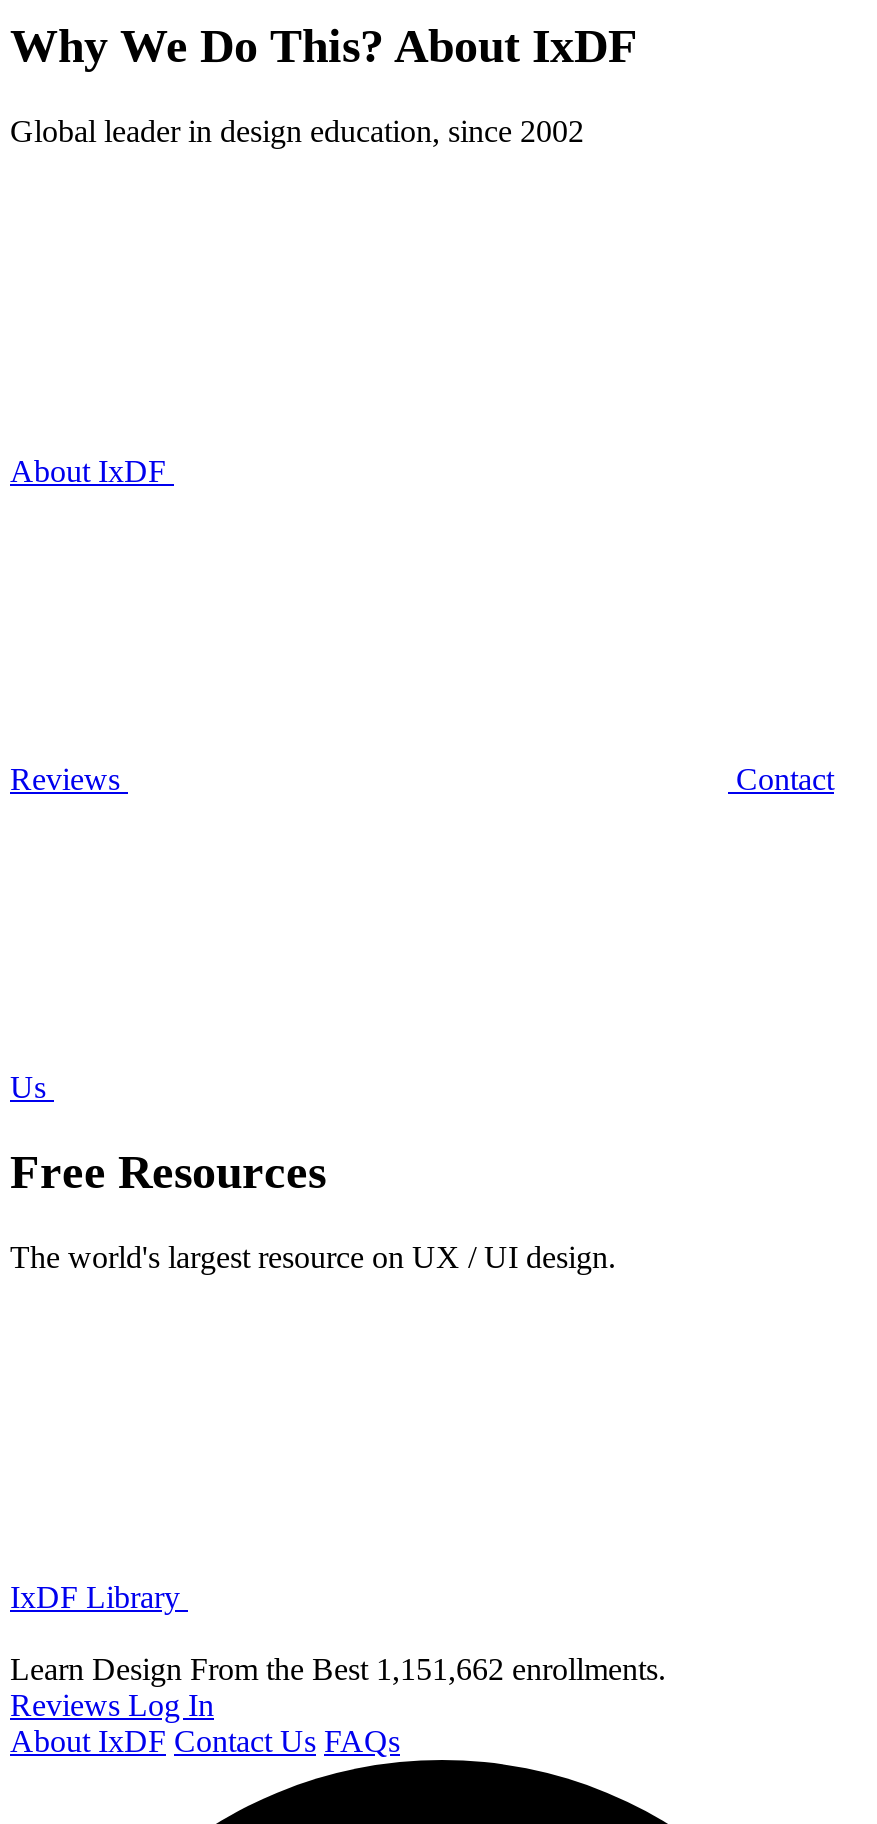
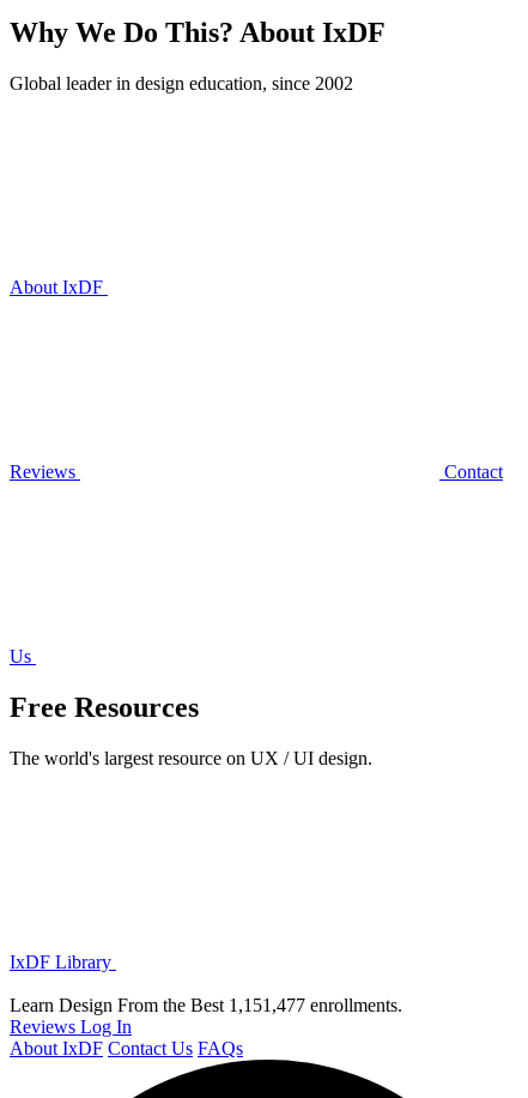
[10,1651,666,1685] Learn Design From the Best 1,151,662 enrollments. -> [10,995,402,1015] Learn Design From the Best 1,151,477 enrollments.

